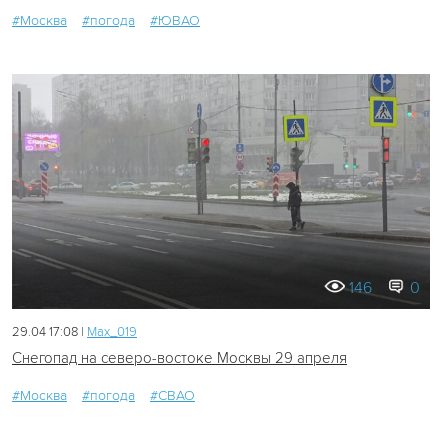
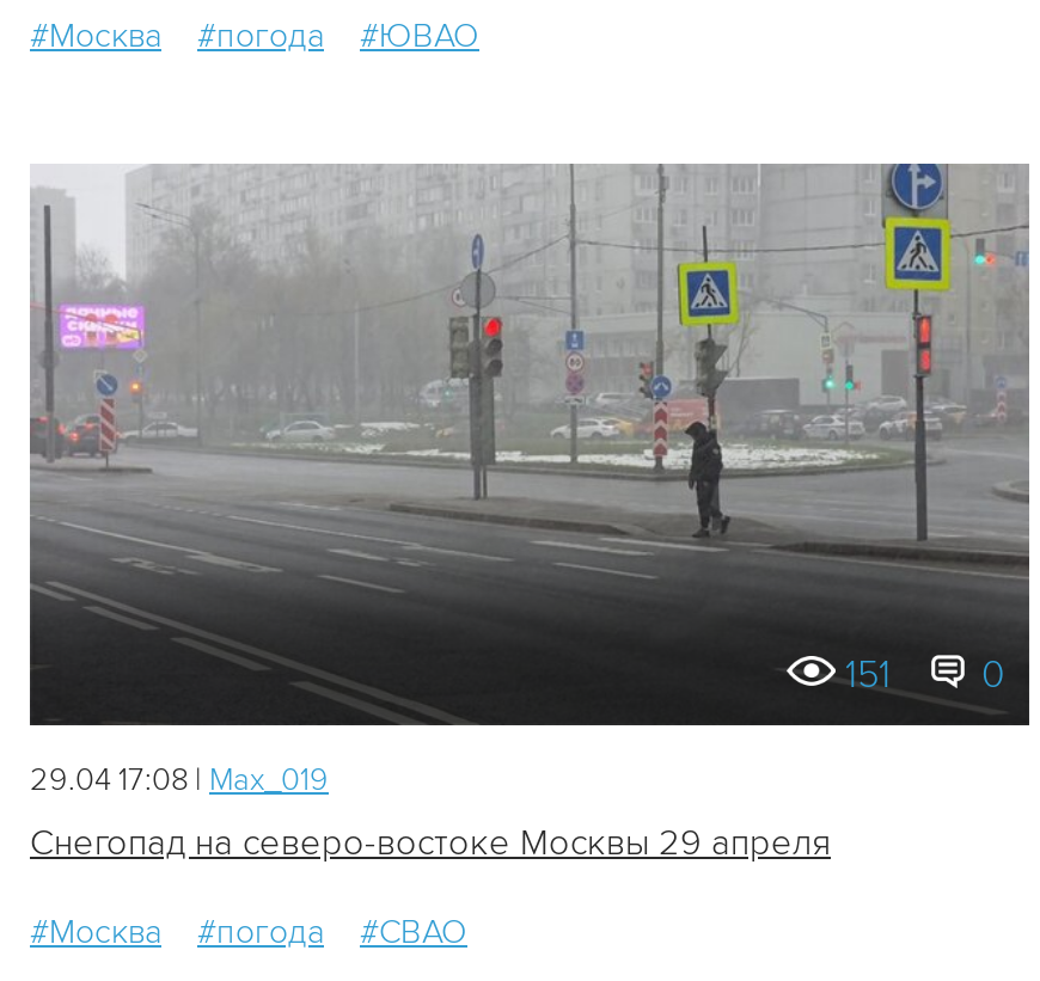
[349,278,420,298] 146 0 -> [845,650,1005,698] 151 0

